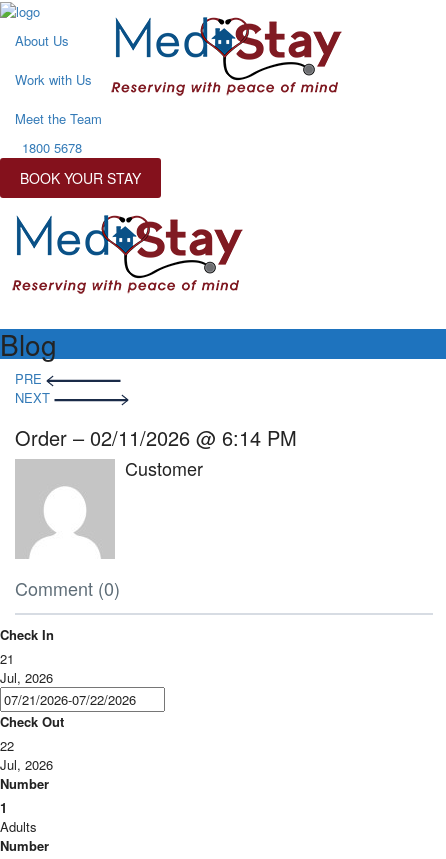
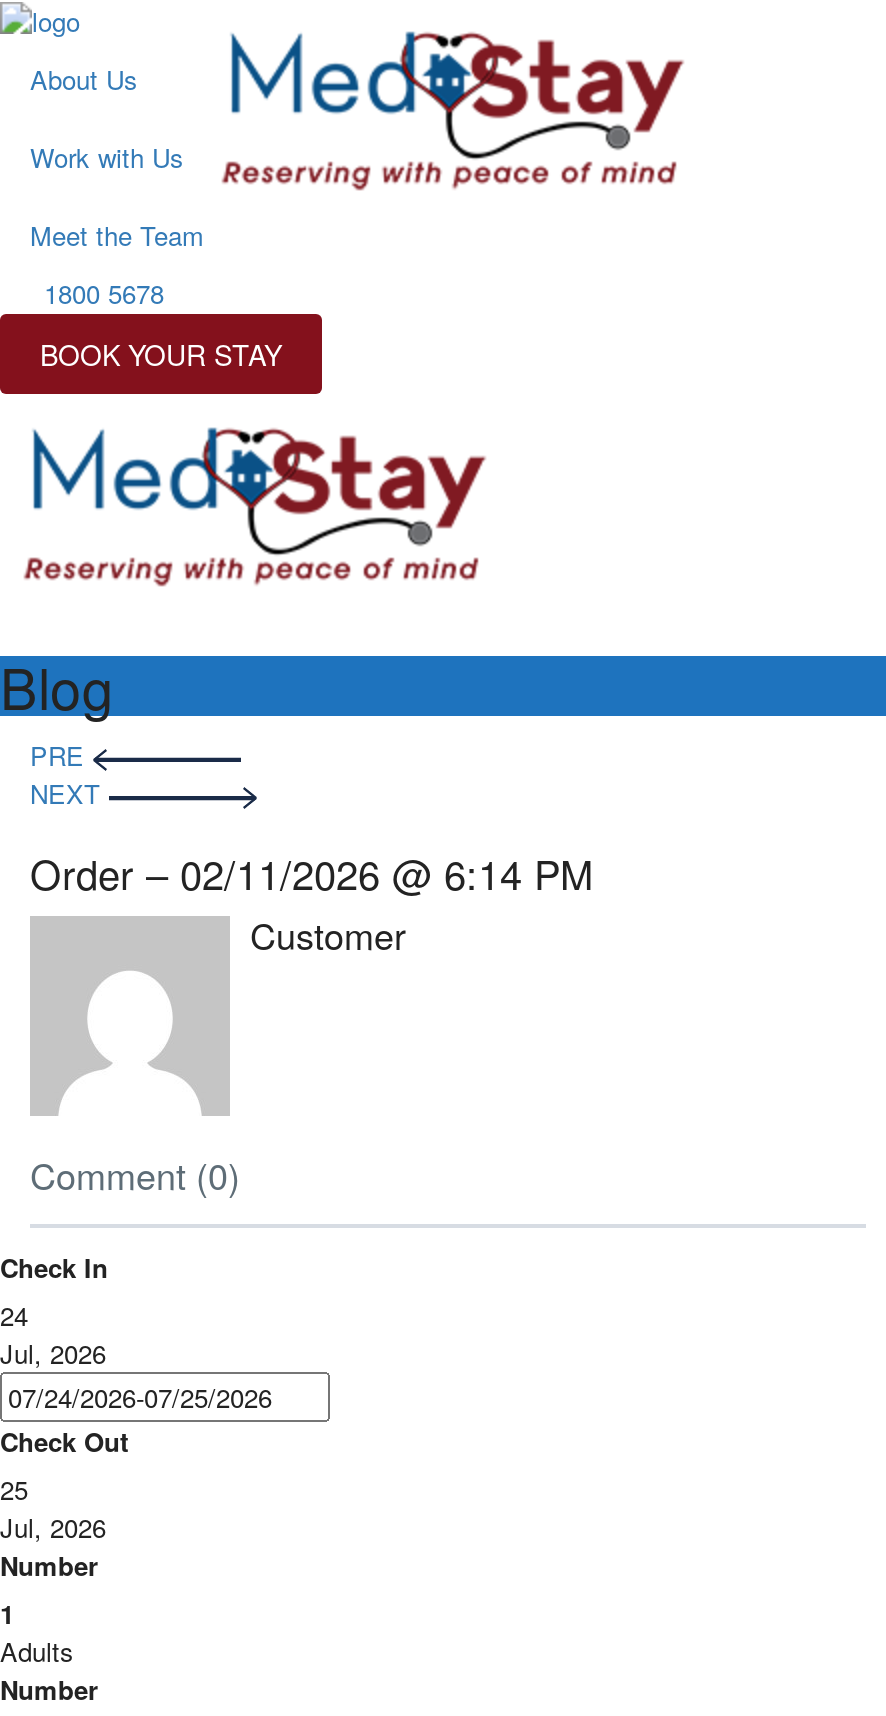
[0,649,14,668] 21 -> [0,1296,28,1334] 24
[0,736,14,755] 22 -> [0,1470,28,1508] 25

